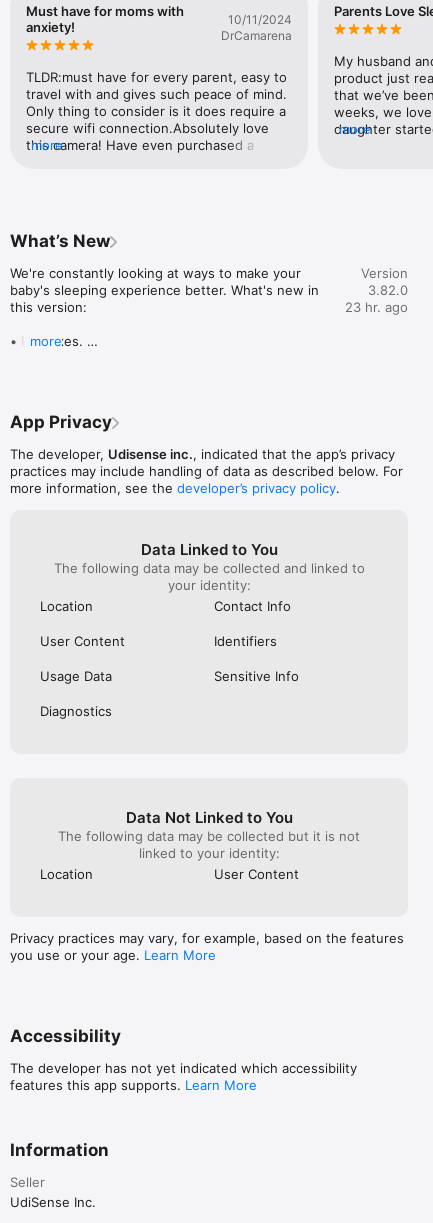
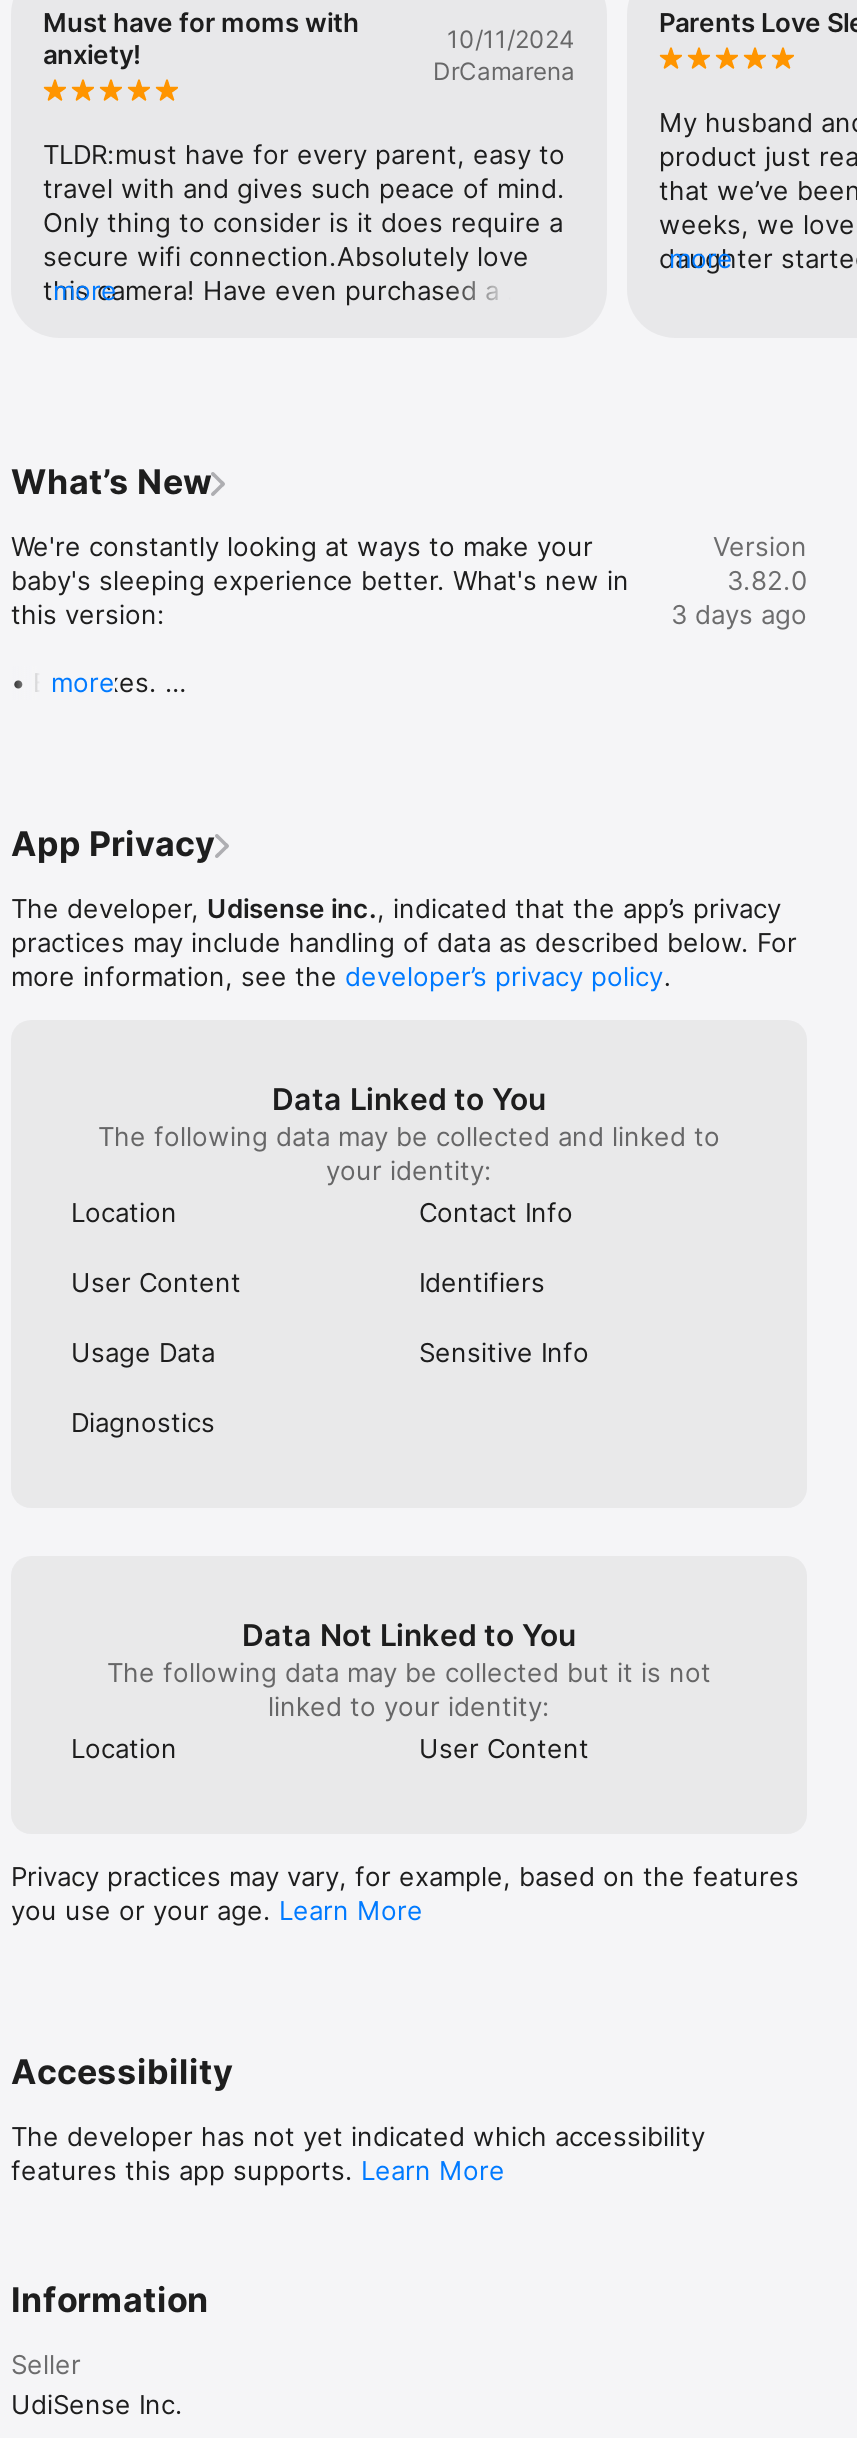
[345,299,408,315] 23 hr. ago -> [671,598,807,630] 3 days ago

